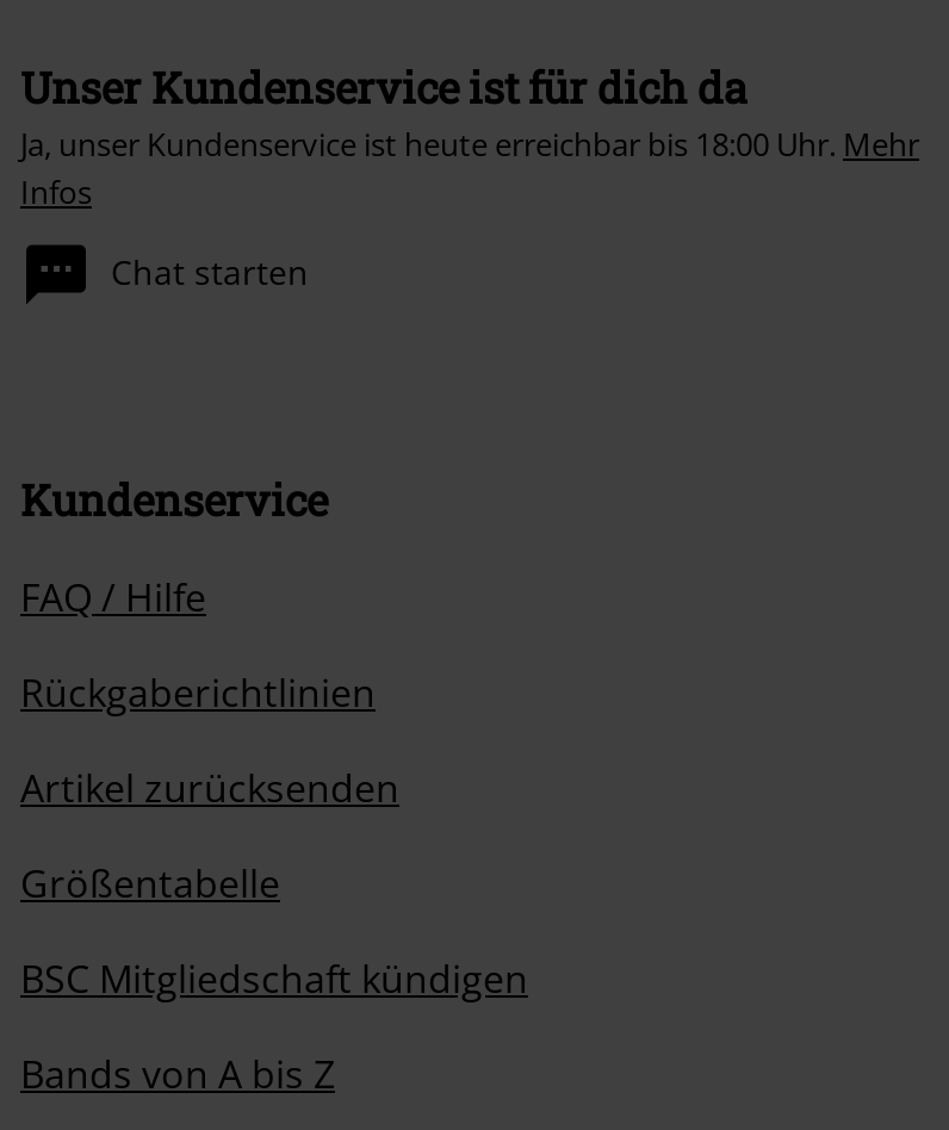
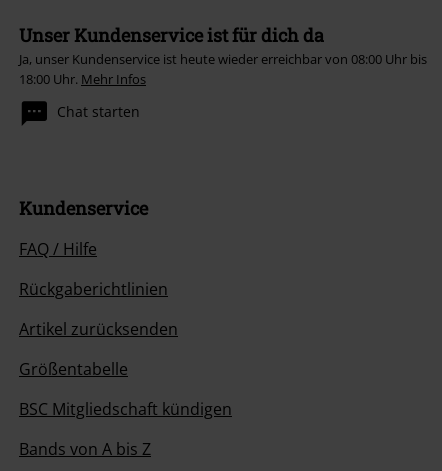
[20,123,919,214] Ja, unser Kundenservice ist heute erreichbar bis 18:00 Uhr. Mehr | Infos -> [19,50,427,88] Ja, unser Kundenservice ist heute wieder erreichbar von 08:00 Uhr bis | 18:00 Uhr. Mehr Infos

